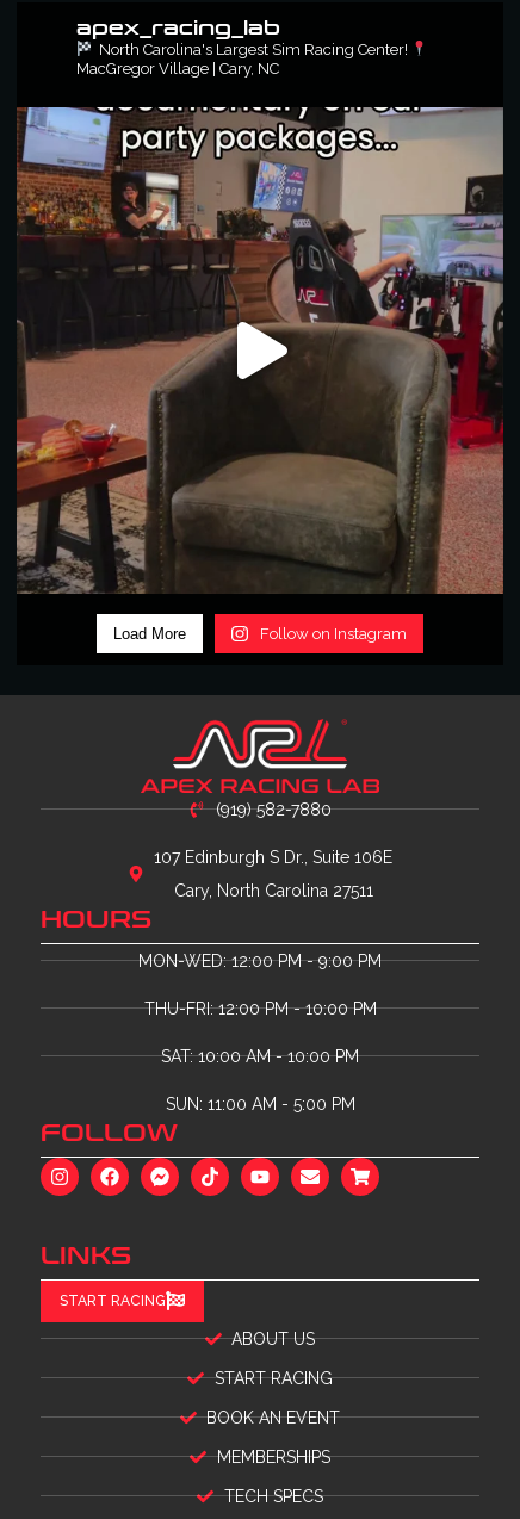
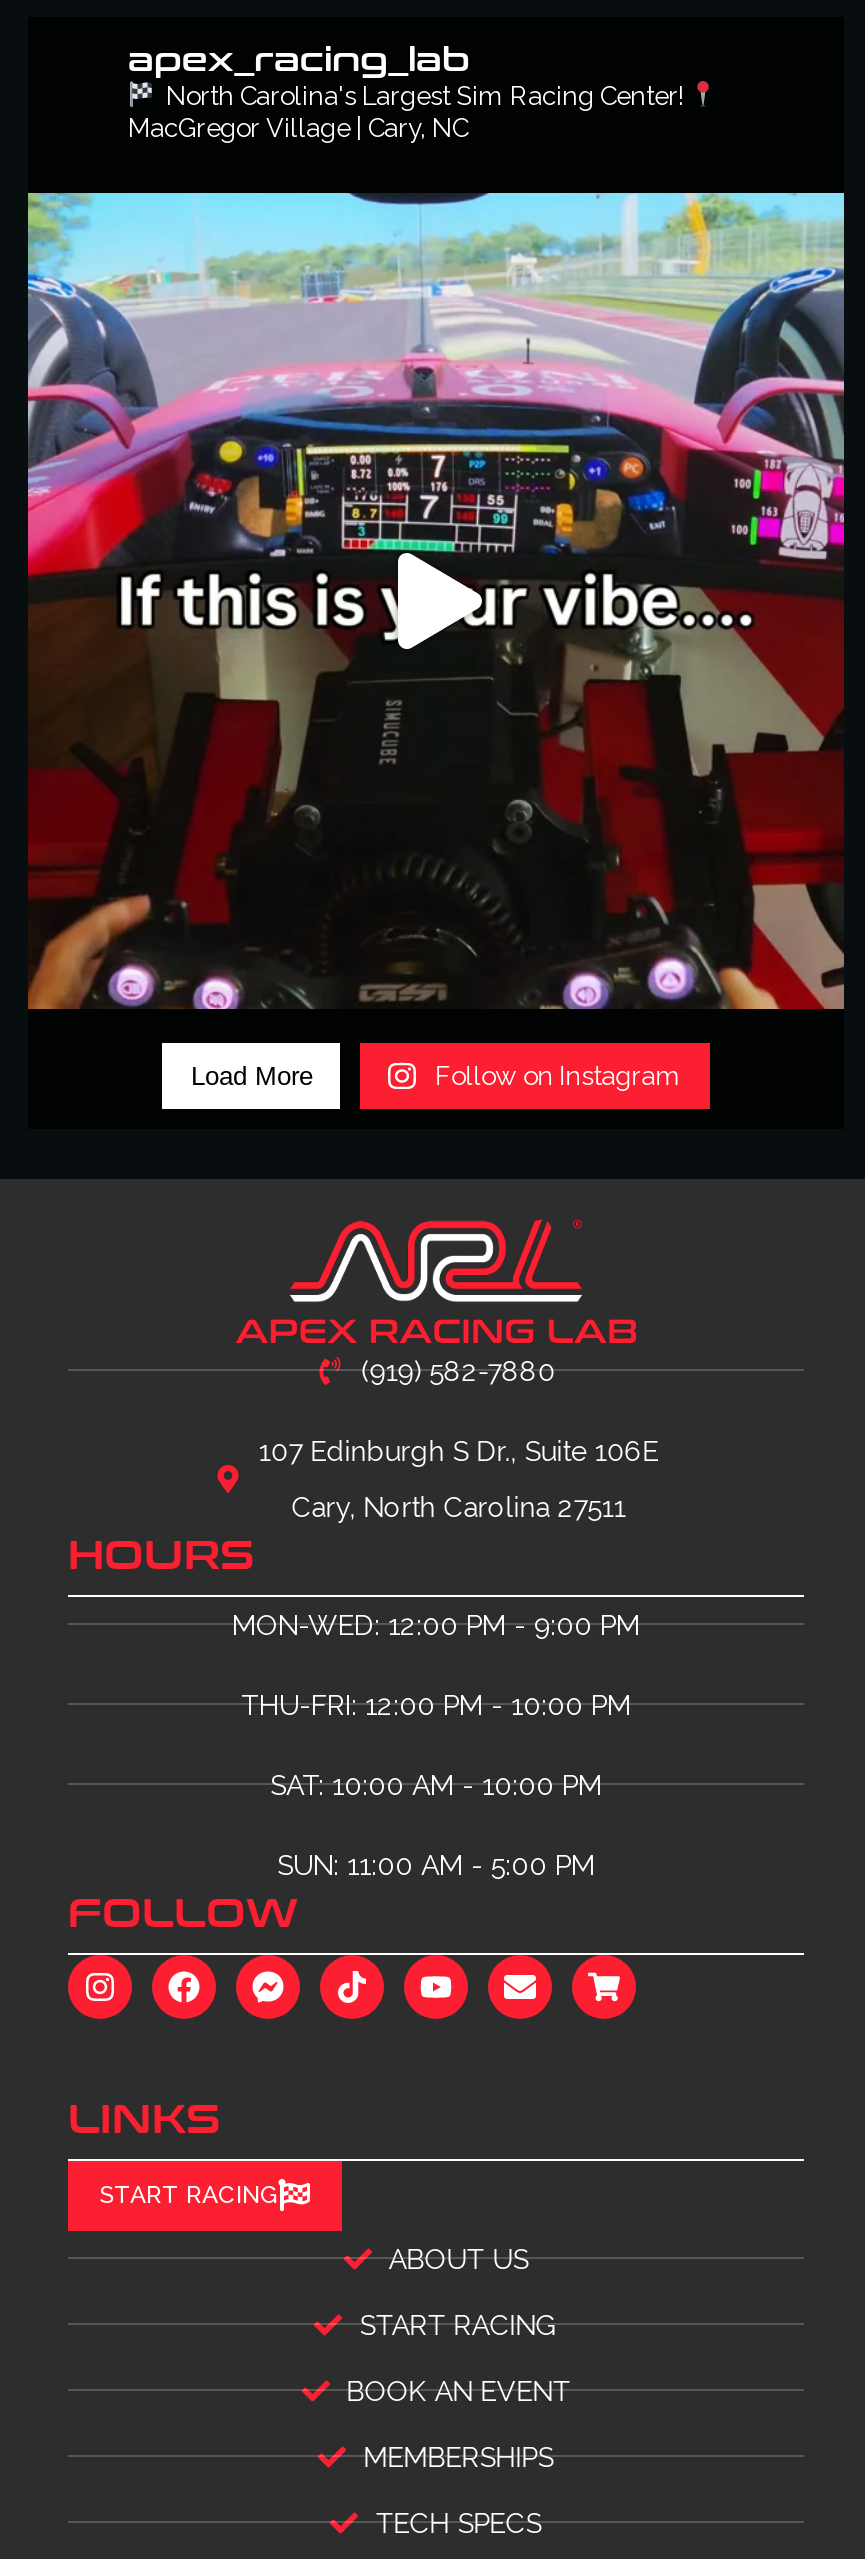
[16,106,504,594] [image] -> [26,191,846,1011] [image]

